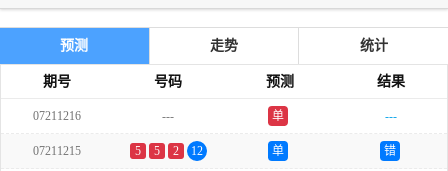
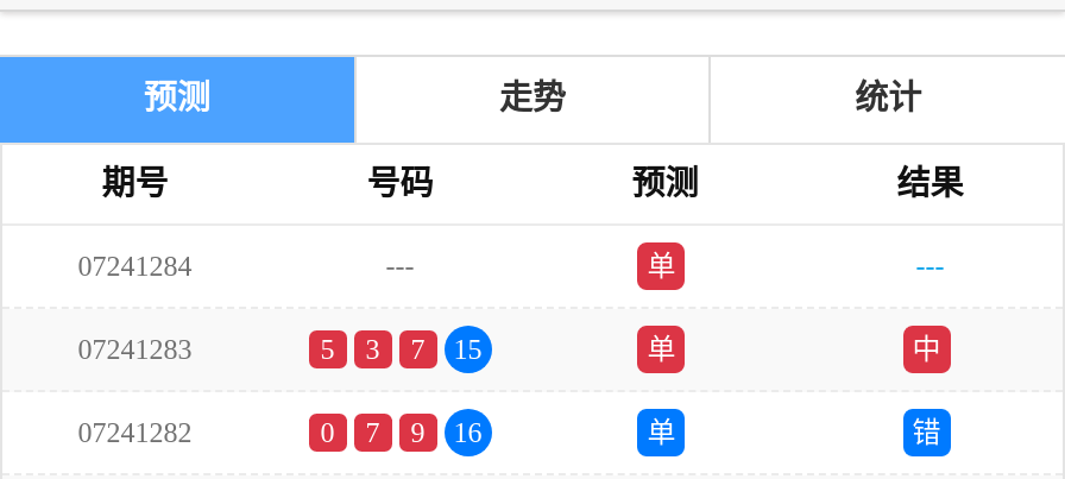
[33,109,81,123] 07211216 -> [78,250,192,283] 07241284
[33,144,81,158] 07211215 -> [78,333,192,366] 07241283
[154,144,203,158] 5 | 2 | 12 -> [78,333,941,449] 3 | 7 | 15 | 单 | 中 | 07241282 | 0 | 7 | 9 | 16

